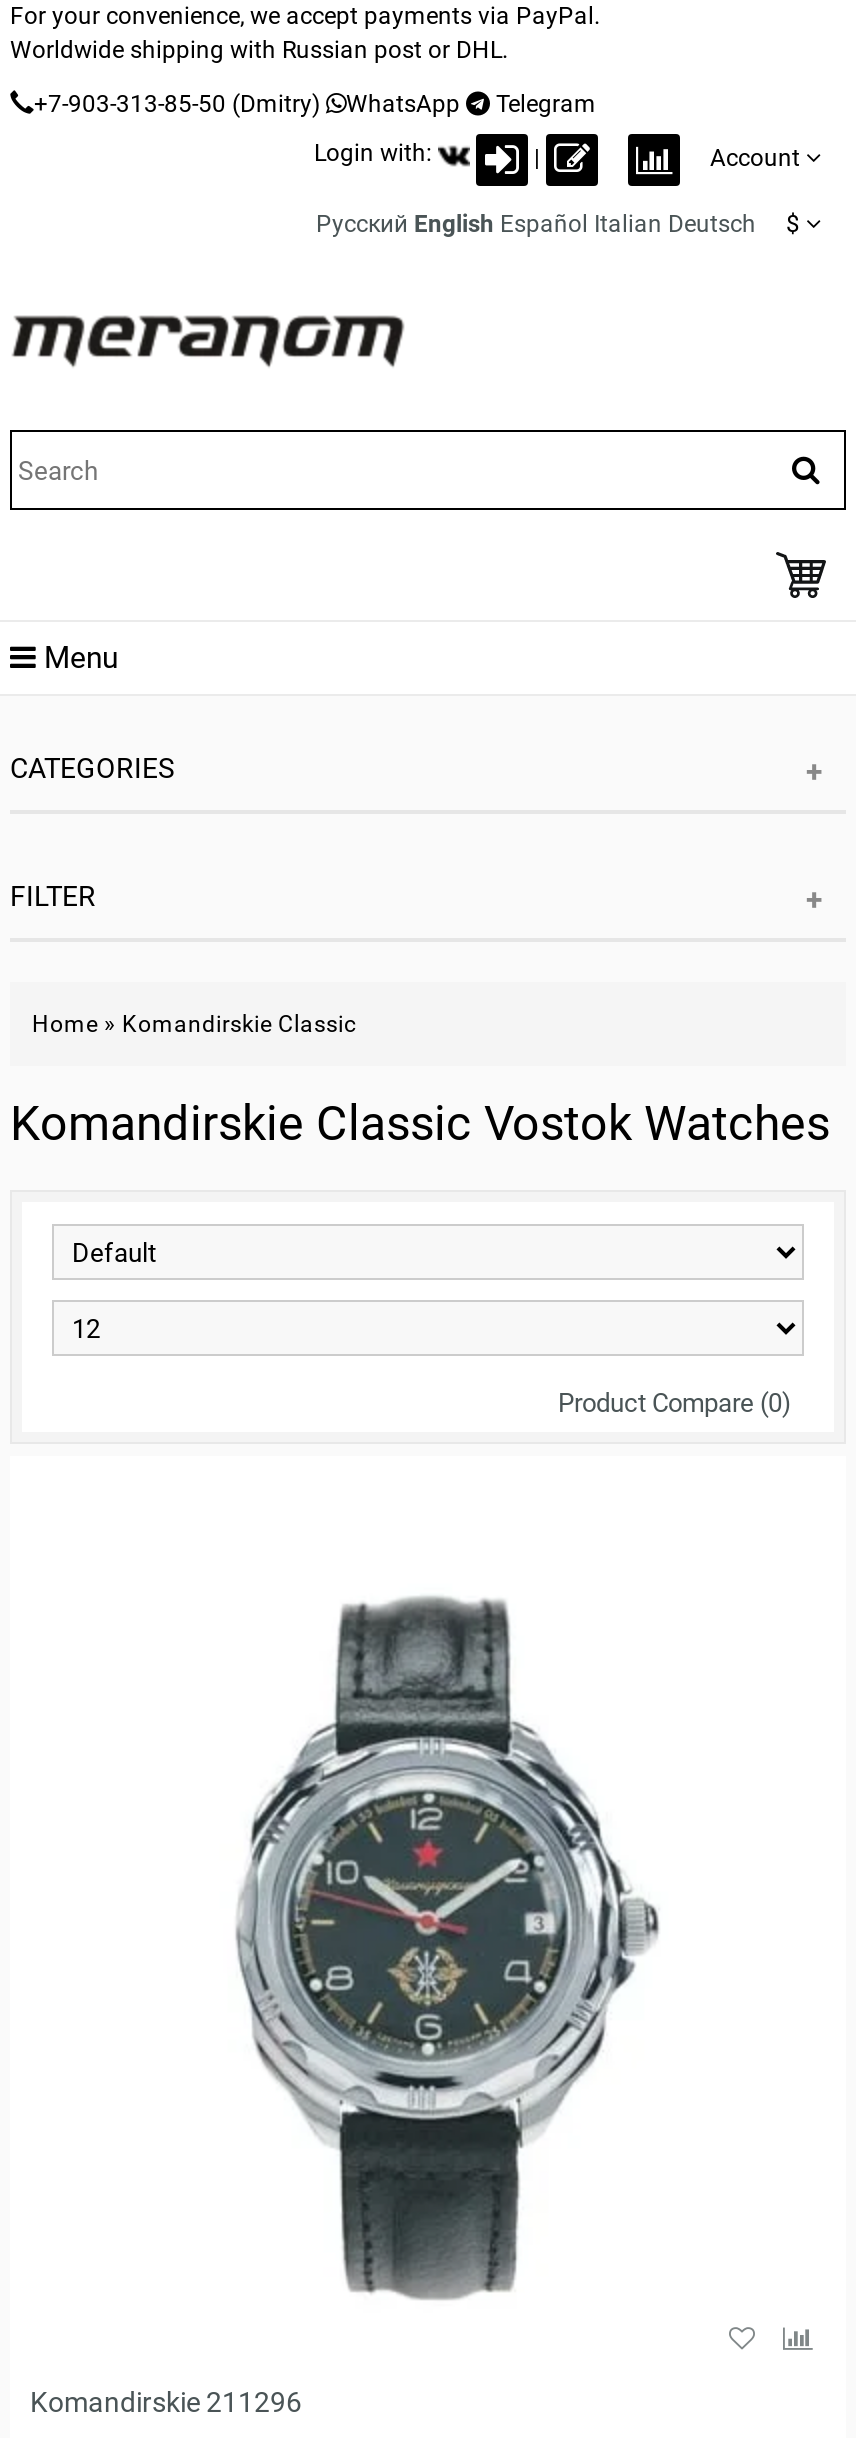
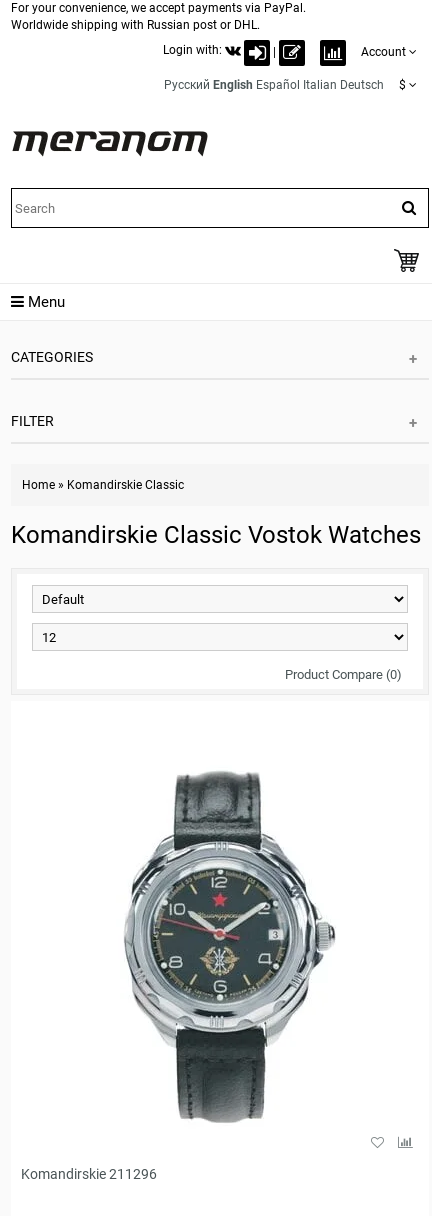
[34,90,596,118] +7-903-313-85-50 (Dmitry) | WhatsApp | Telegram -> none

